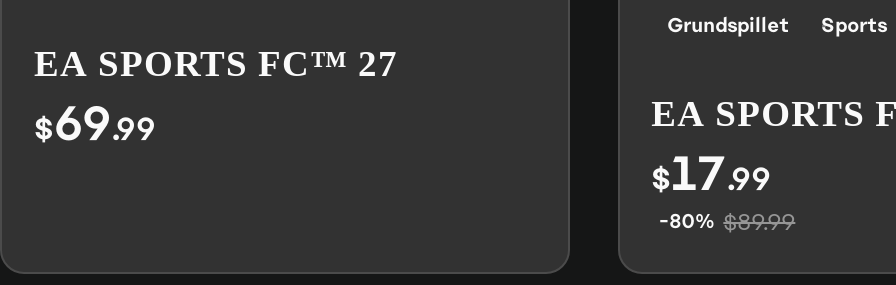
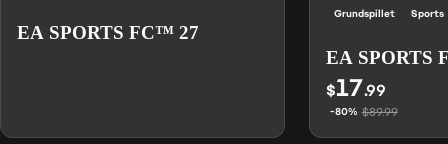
[34,92,156,154] $69.99 -> none

